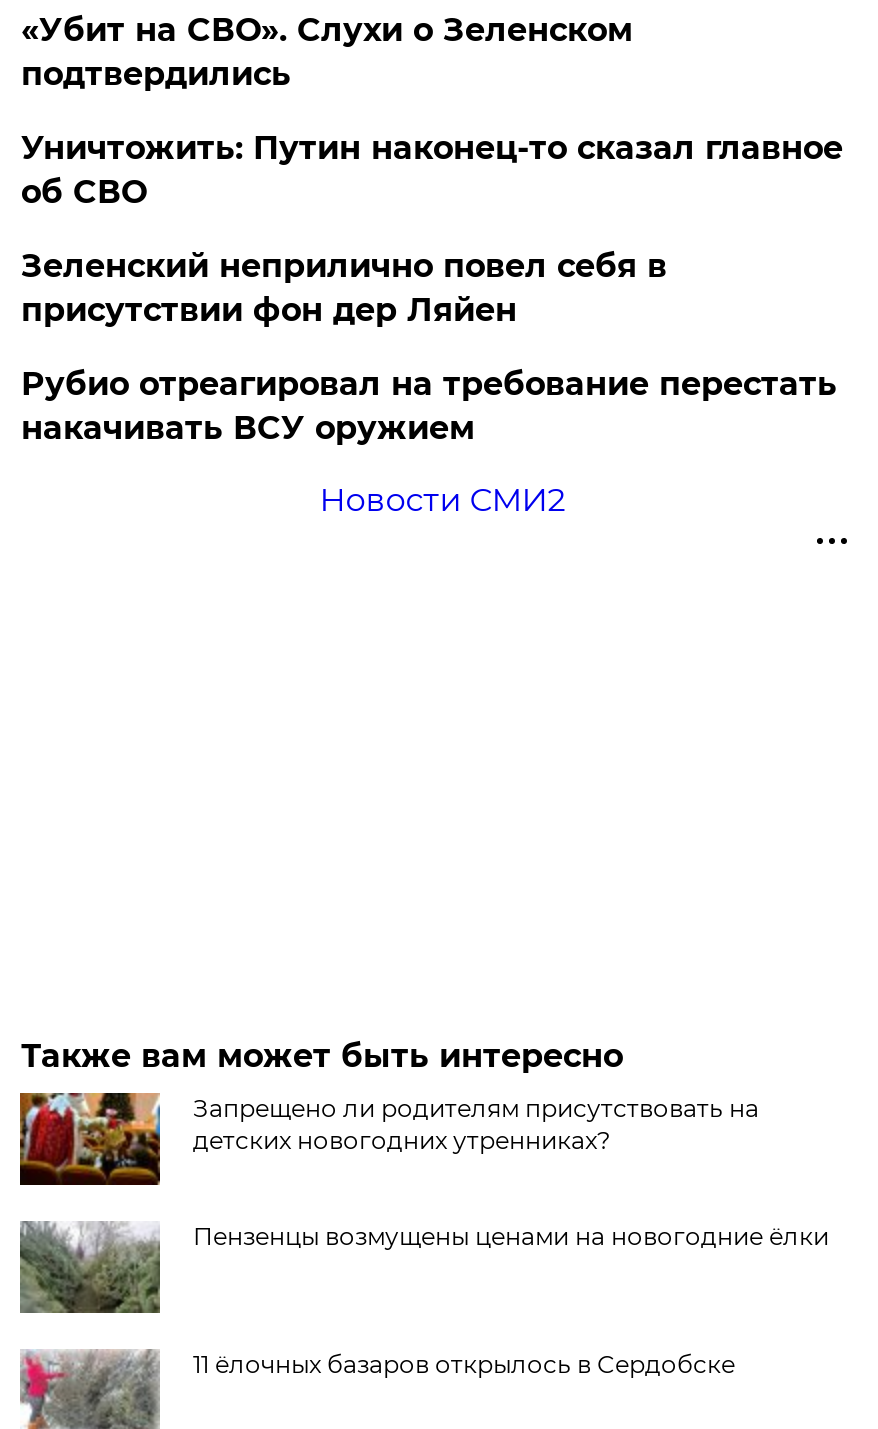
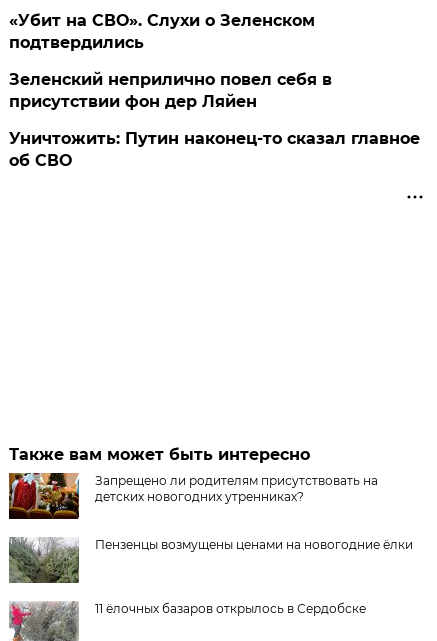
moved [21,129,843,211] -> [9,129,420,170]: Уничтожить: Путин наконец-то сказал главное | об СВО
[21,365,837,519] Рубио отреагировал на требование перестать | накачивать ВСУ оружием | Новости СМИ2 -> none

